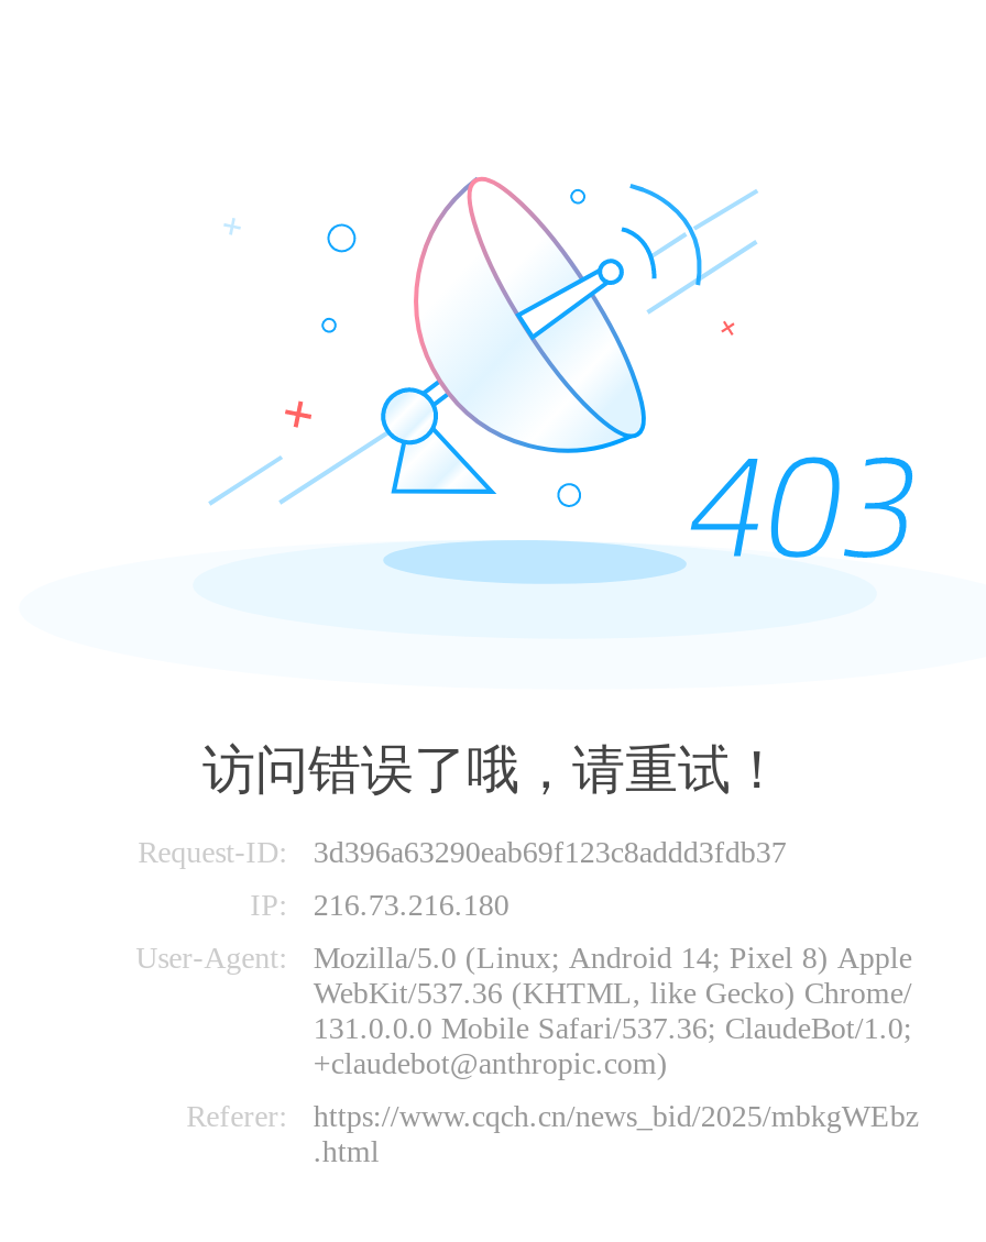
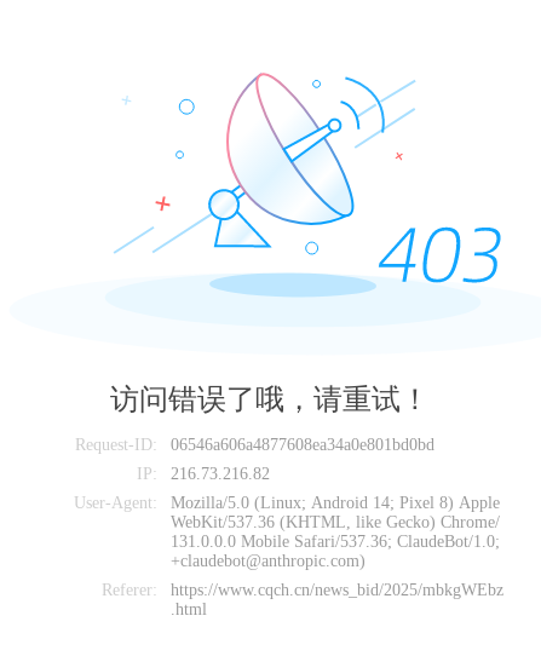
[313,836,786,869] 3d396a63290eab69f123c8addd3fdb37 -> [171,436,435,454] 06546a606a4877608ea34a0e801bd0bd
[250,889,509,922] IP: 216.73.216.180 -> [136,465,270,483] IP: 216.73.216.82

